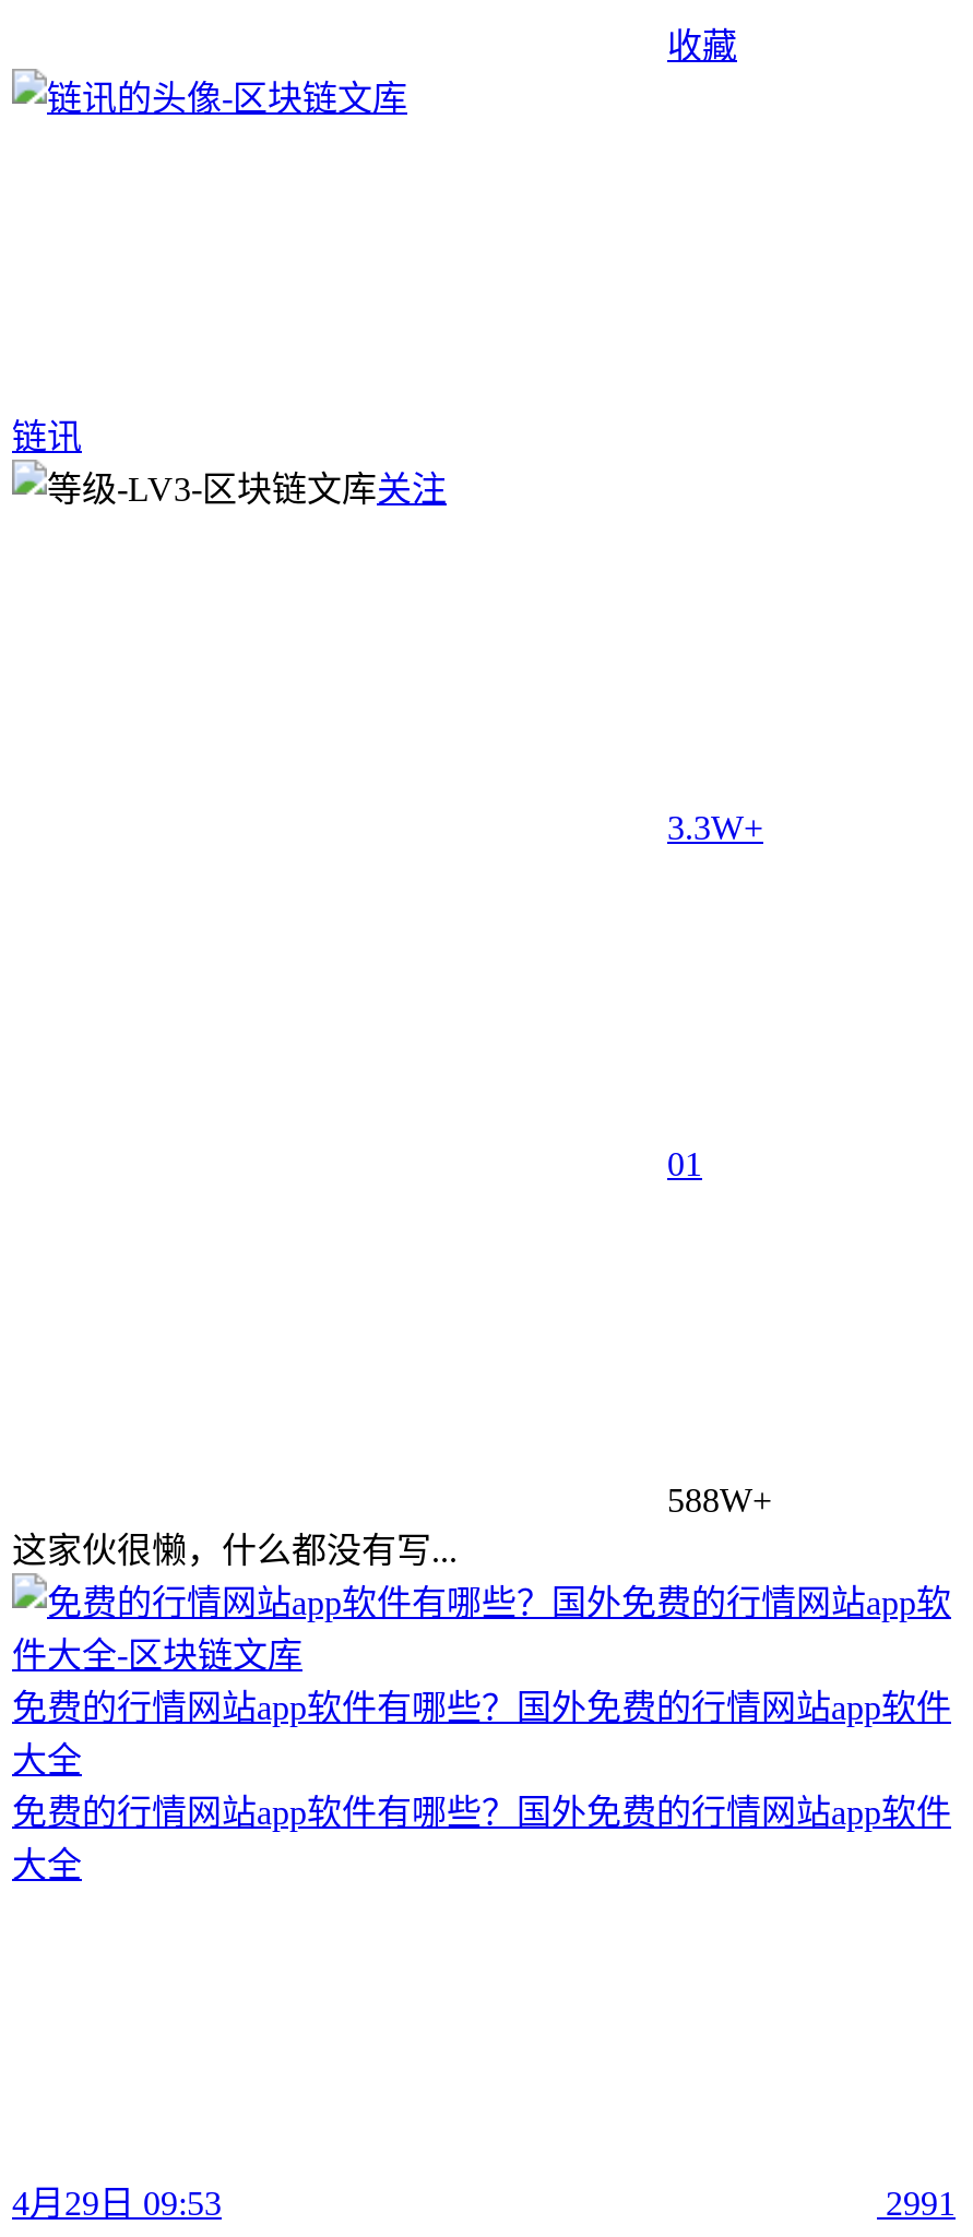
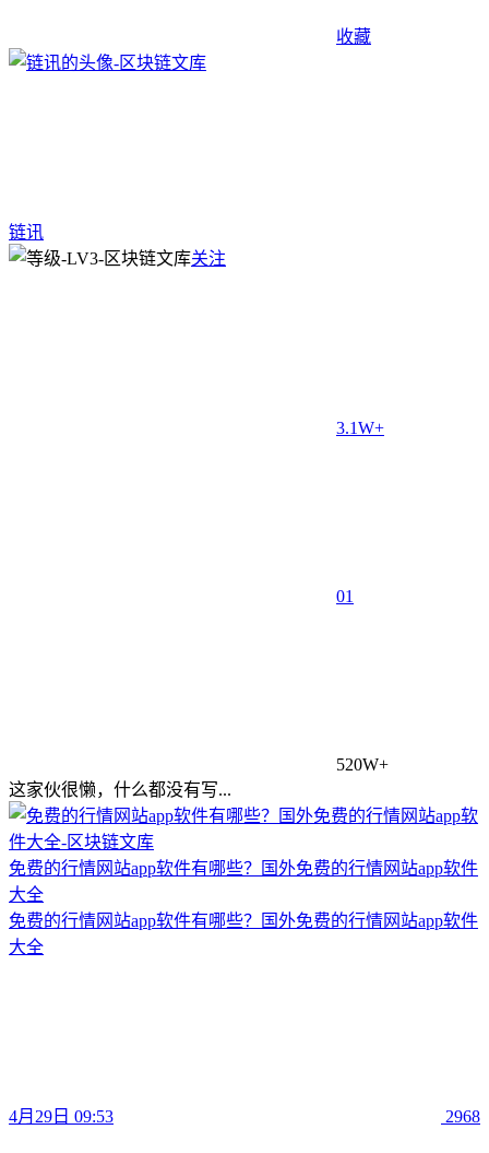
[667,809,763,846] 3.3W+ -> [336,418,384,437] 3.1W+
[667,1481,772,1518] 588W+ -> [336,755,389,774] 520W+
[877,2184,956,2221] 2991 -> [441,1107,480,1125] 2968

